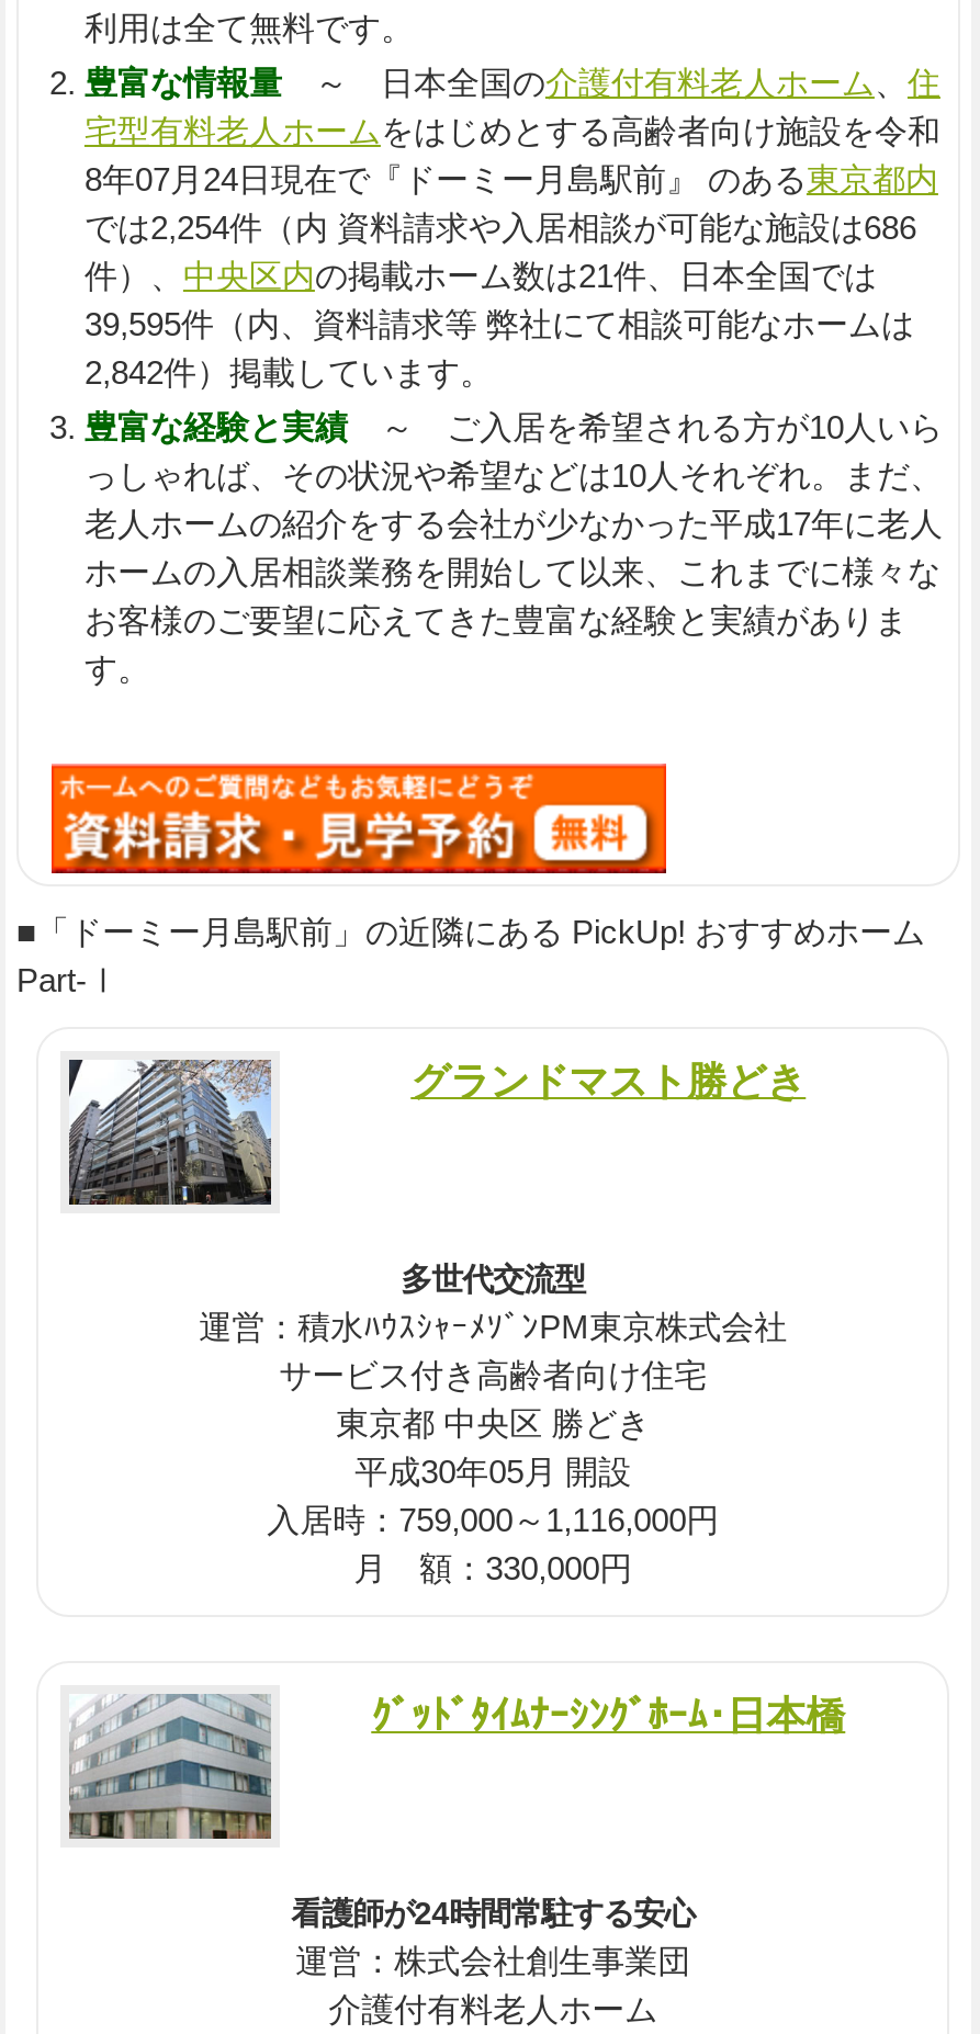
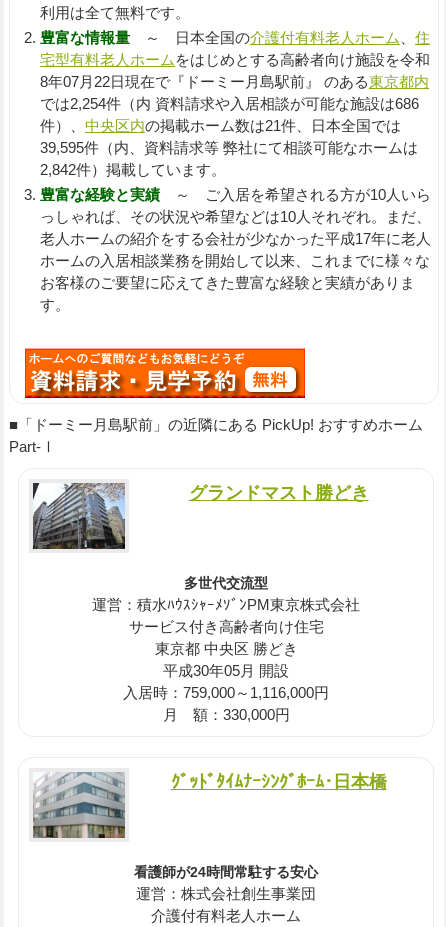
[85,160,938,197] 8年07月24日現在で『ドーミー月島駅前』 のある東京都内 -> [40,73,429,90] 8年07月22日現在で『ドーミー月島駅前』 のある東京都内

